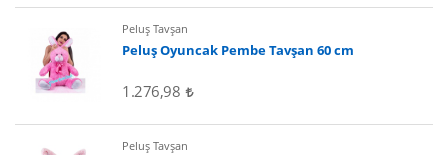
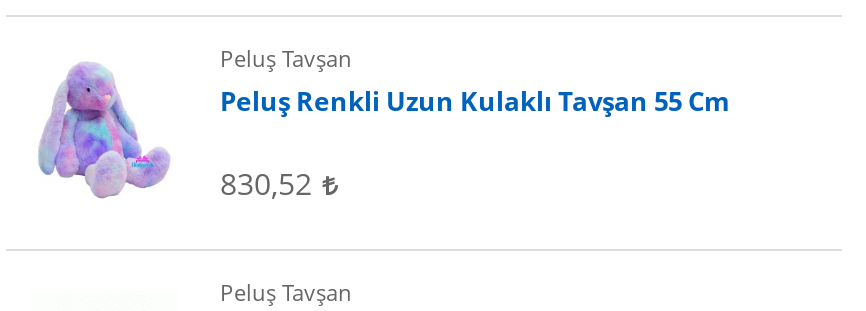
[31,30,354,98] [image] | Peluş Oyuncak Pembe Tavşan 60 cm -> [36,61,730,201] [image] | Peluş Renkli Uzun Kulaklı Tavşan 55 Cm
[122,81,183,101] 1.276,98 -> [220,163,319,203] 830,52

